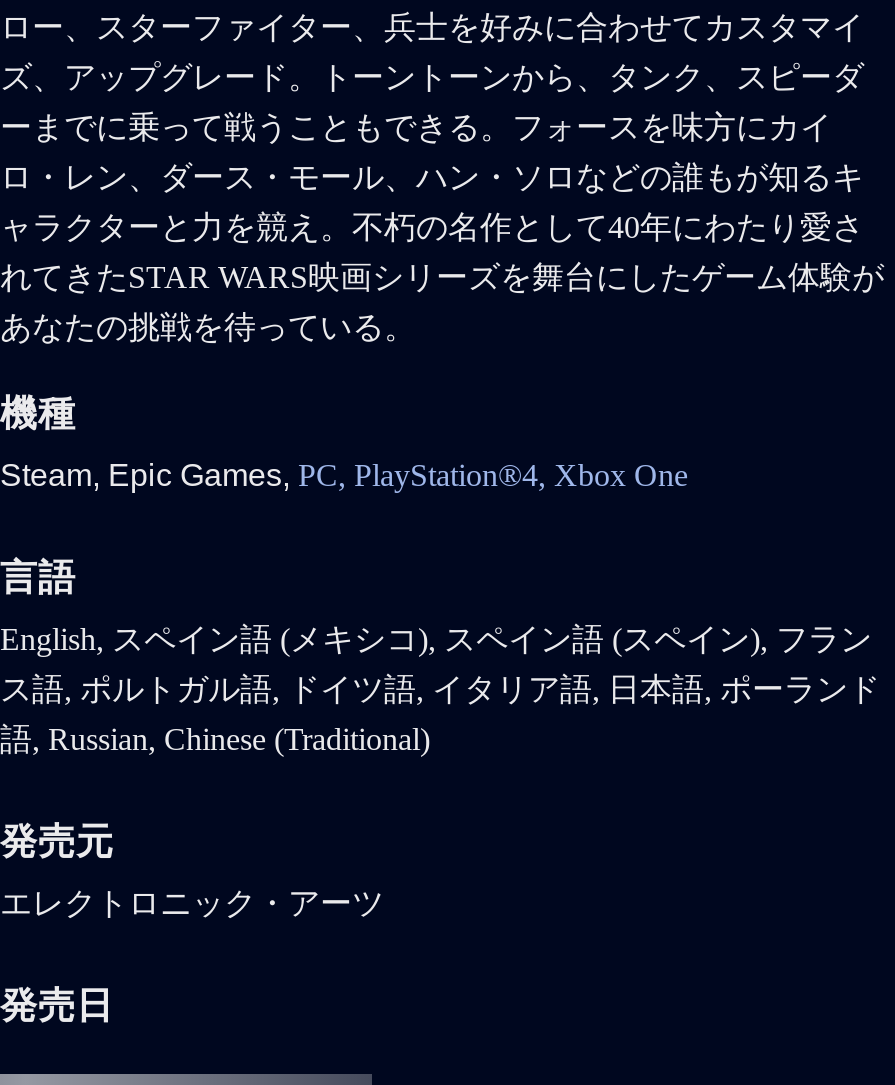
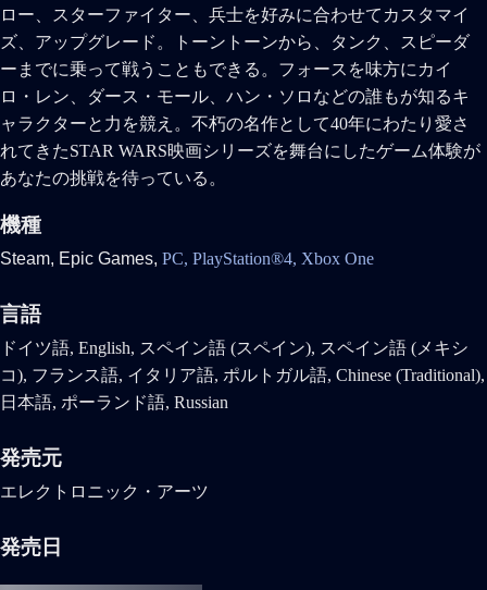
[0,622,872,656] English, スペイン語 (メキシコ), スペイン語 (スペイン), フラン -> [0,339,469,357] ドイツ語, English, スペイン語 (スペイン), スペイン語 (メキシ
[0,672,880,706] ス語, ポルトガル語, ドイツ語, イタリア語, 日本語, ポーランド -> [0,366,485,384] コ), フランス語, イタリア語, ポルトガル語, Chinese (Traditional),
[0,722,430,756] 語, Russian, Chinese (Traditional) -> [0,393,228,412] 日本語, ポーランド語, Russian

